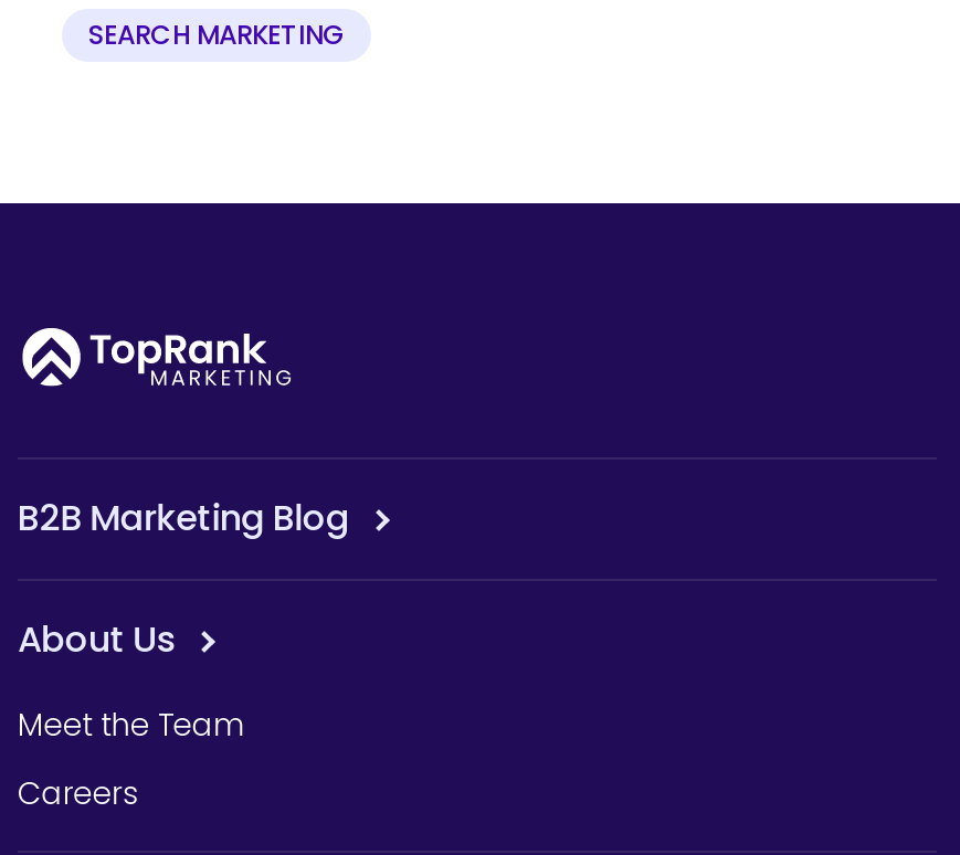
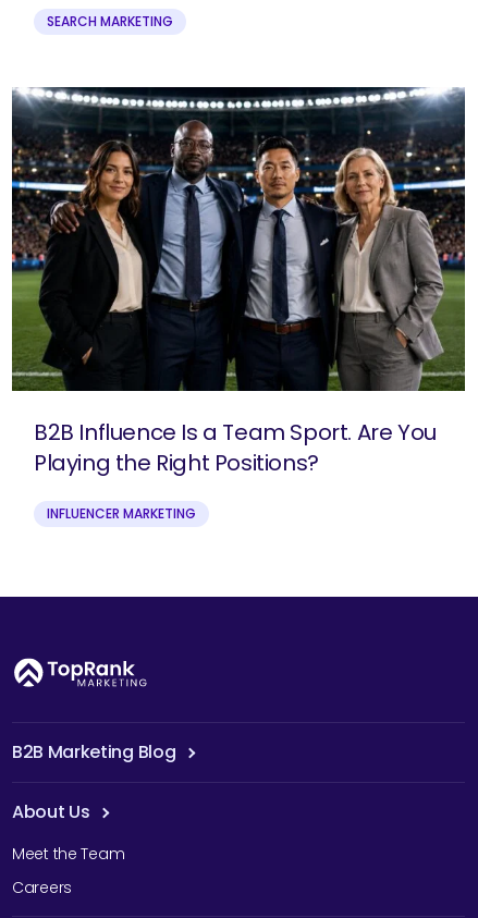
none -> [11,86,466,523] [image] | B2B Influence Is a Team Sport. Are You | Playing the Right Positions? | INFLUENCER MARKETING

